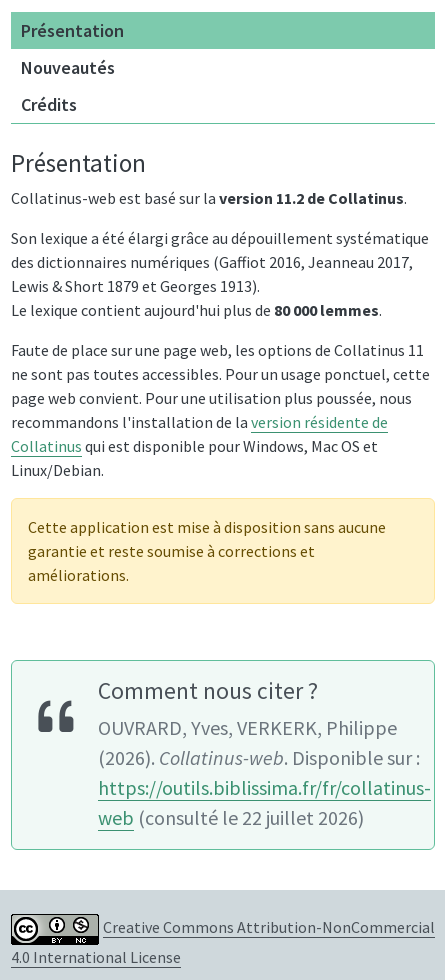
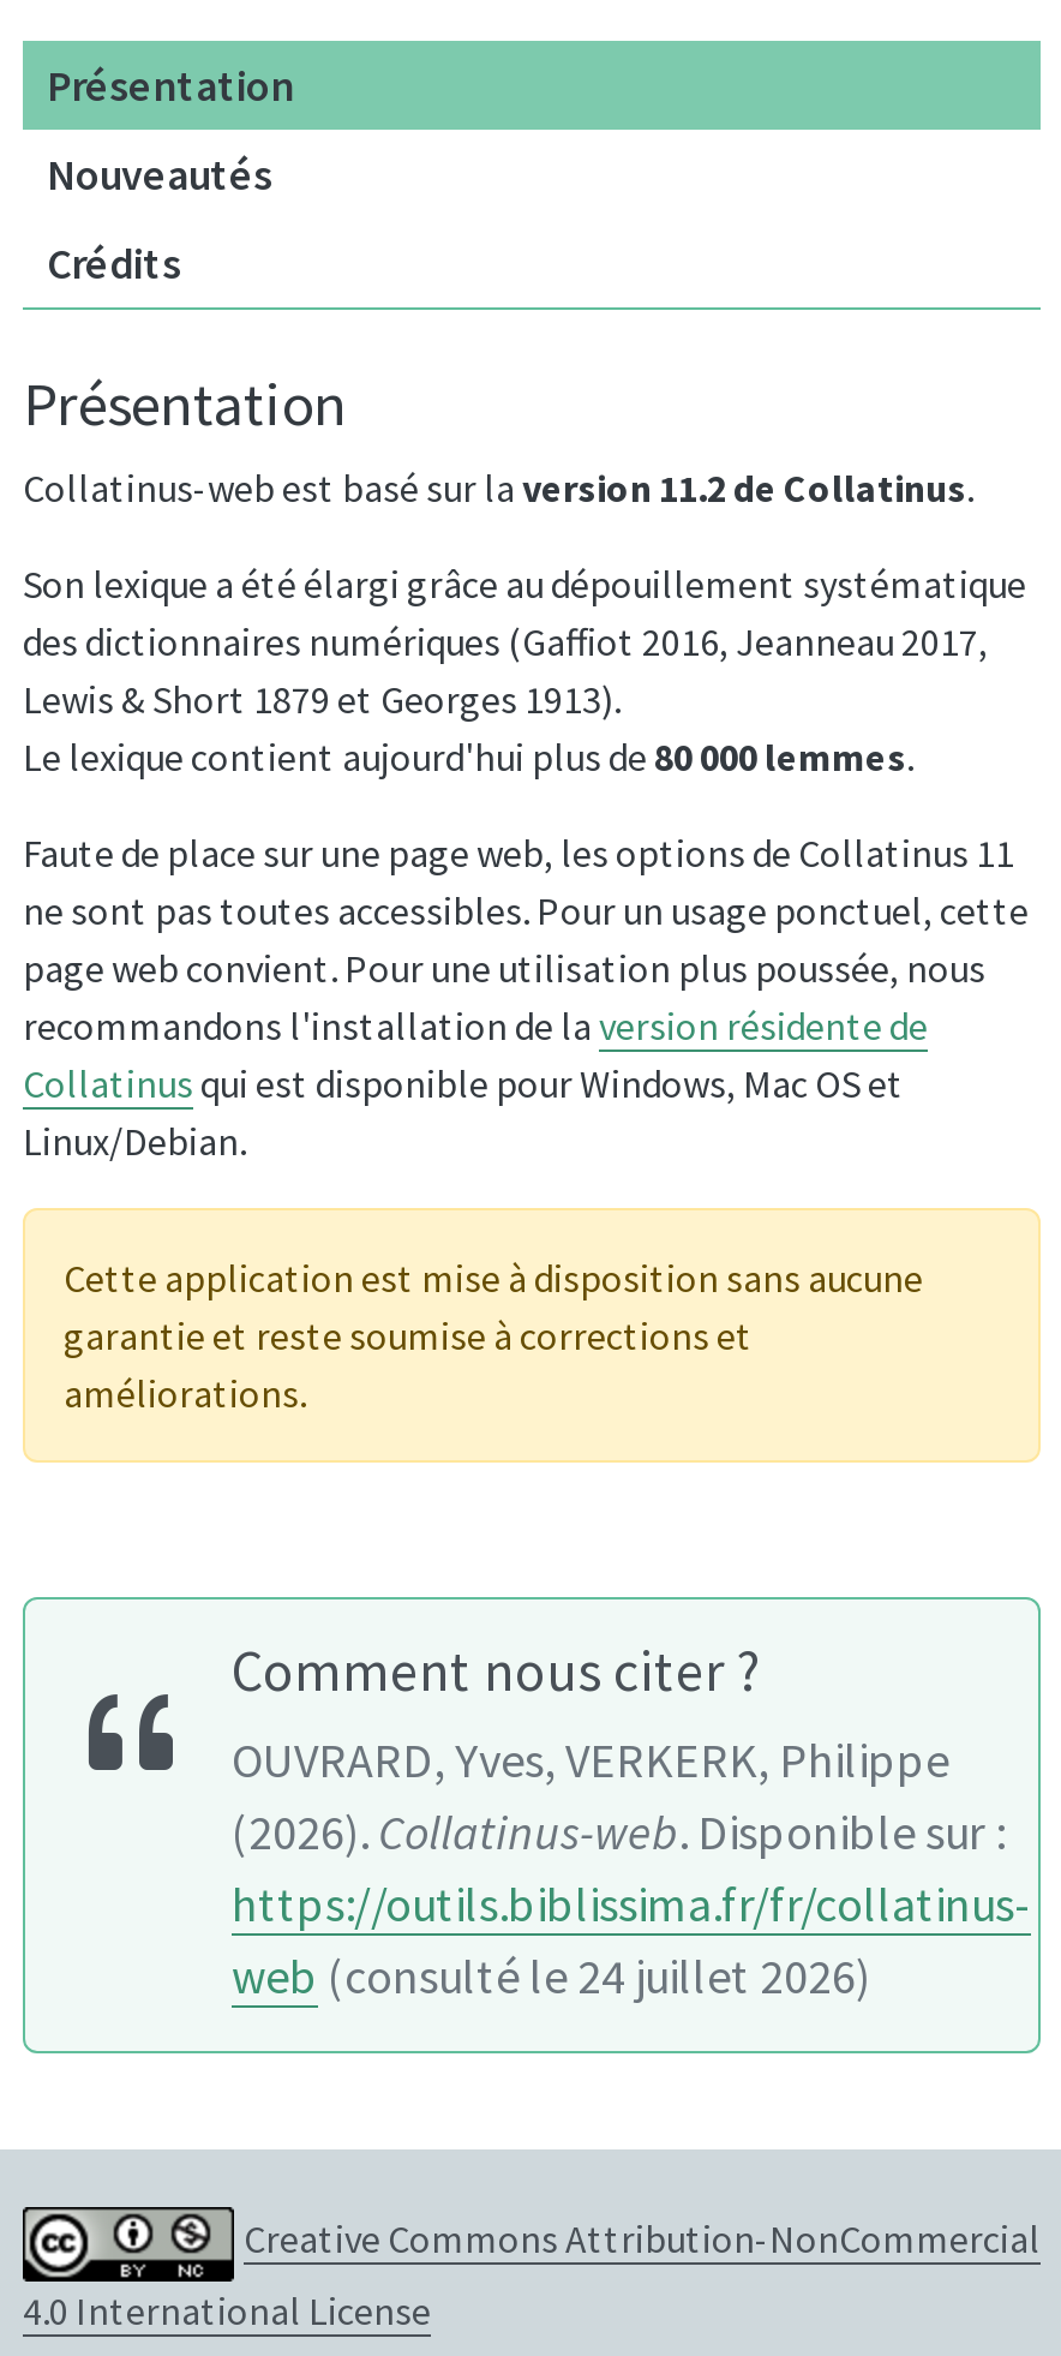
[98,805,364,830] web (consulté le 22 juillet 2026) -> [232,1945,870,2005] web (consulté le 24 juillet 2026)

